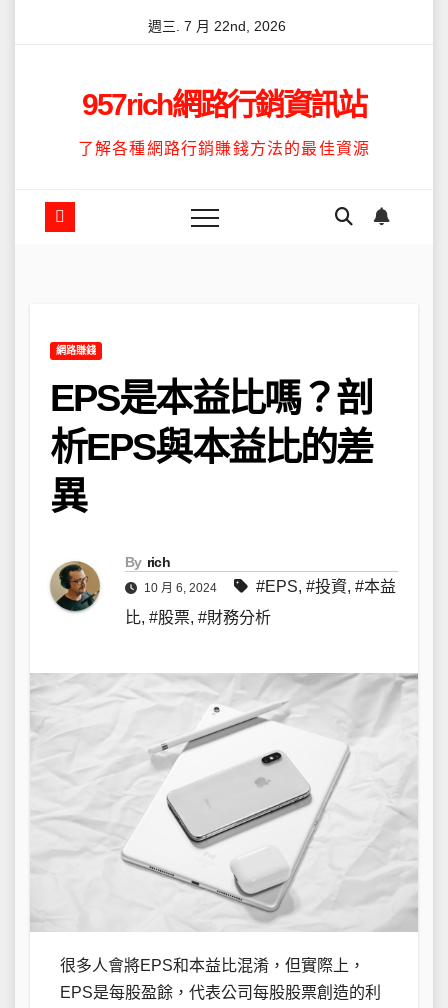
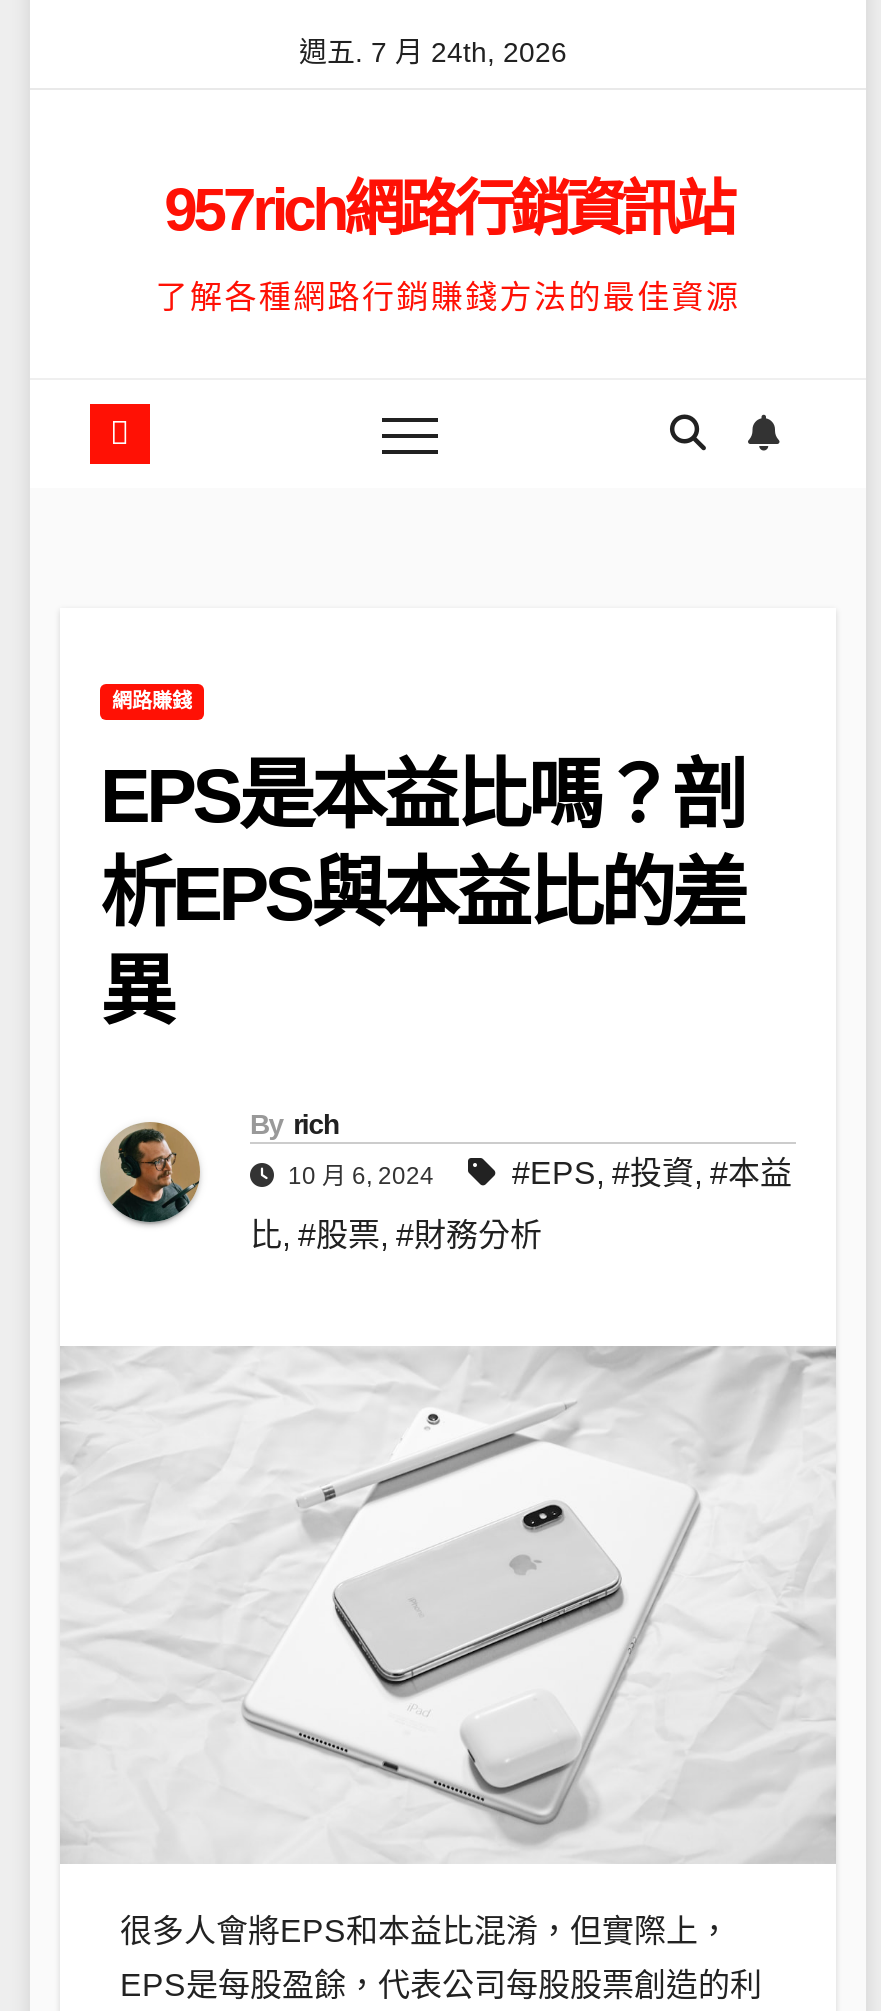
[147,18,285,34] 週三. 7 月 22nd, 2026 -> [299,36,567,68] 週五. 7 月 24th, 2026

